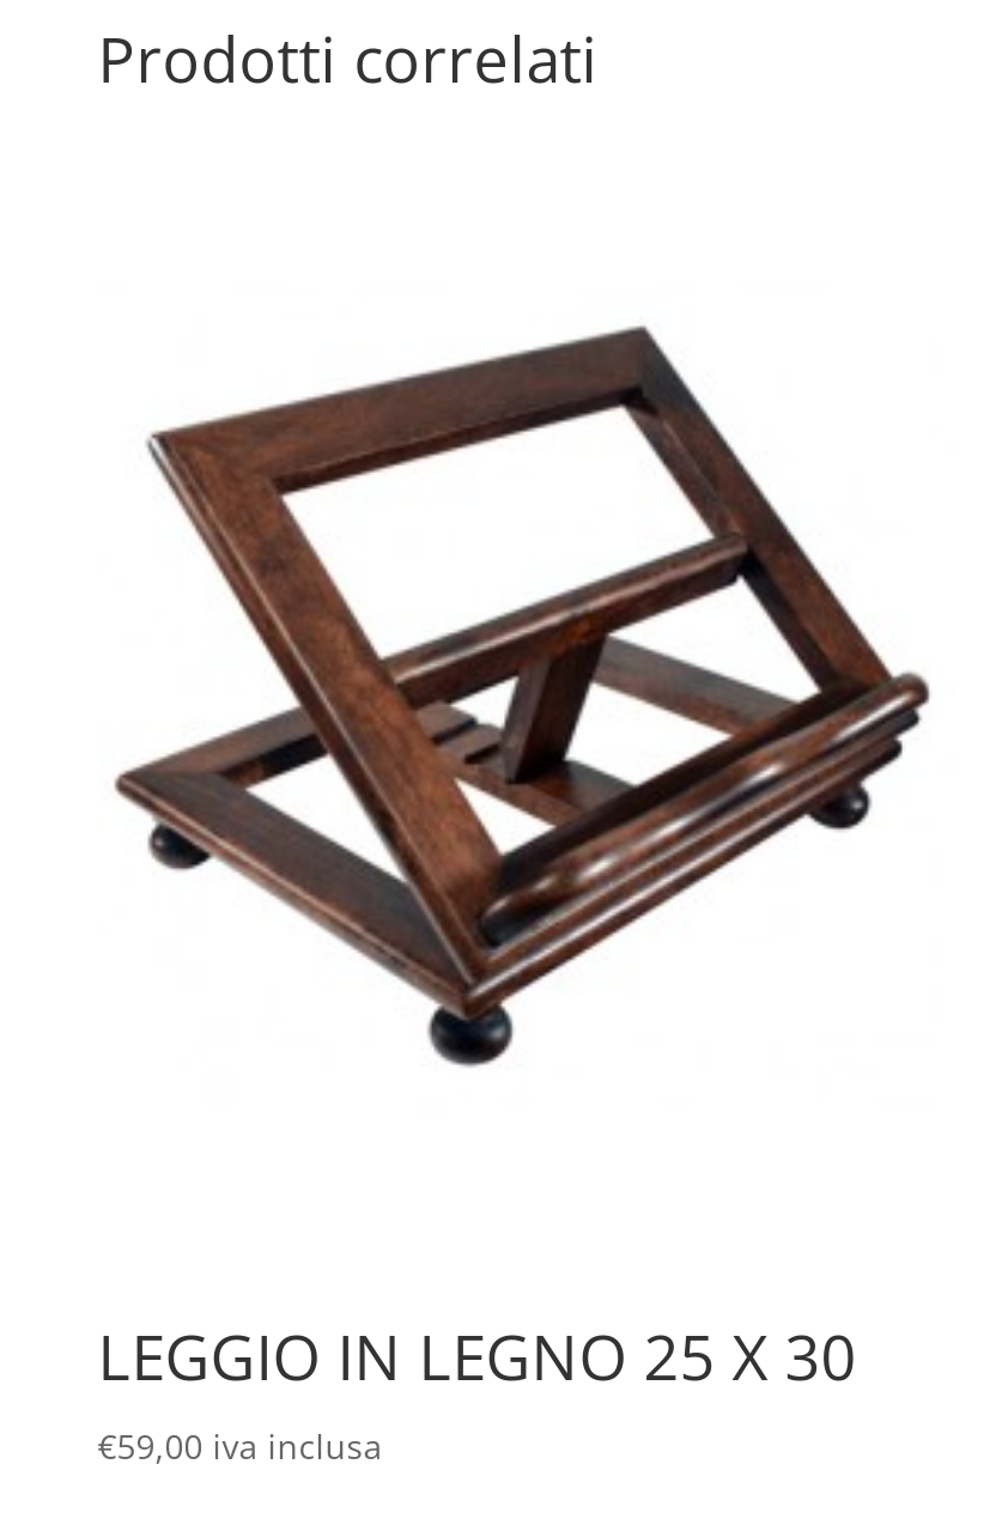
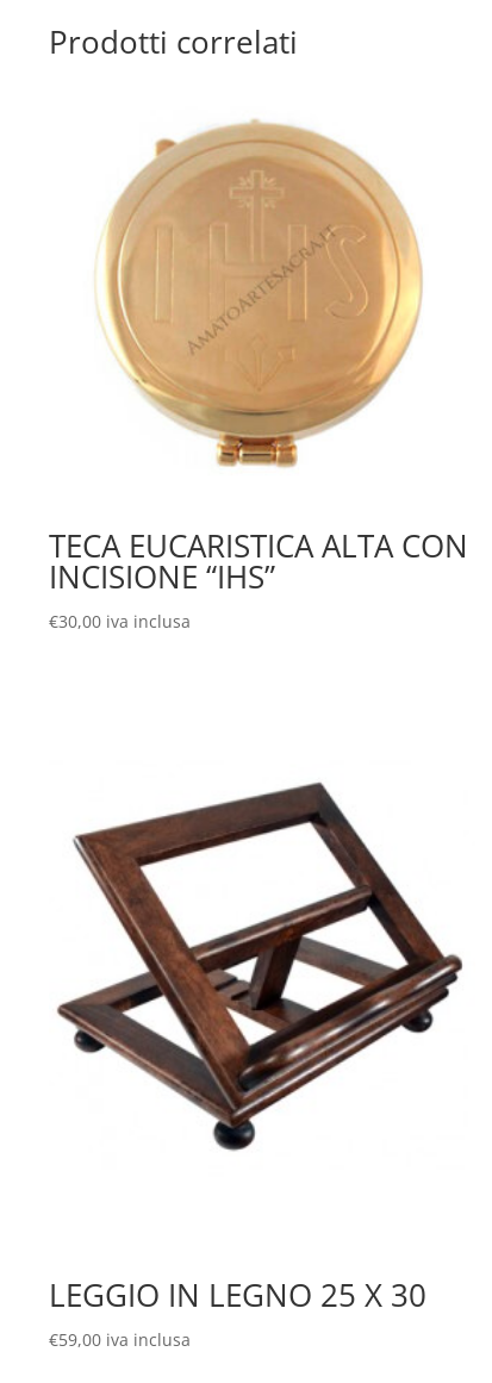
none -> [49,524,468,632] TECA EUCARISTICA ALTA CON | INCISIONE “IHS” | €30,00 iva inclusa
none -> [95,118,423,468] [image]

